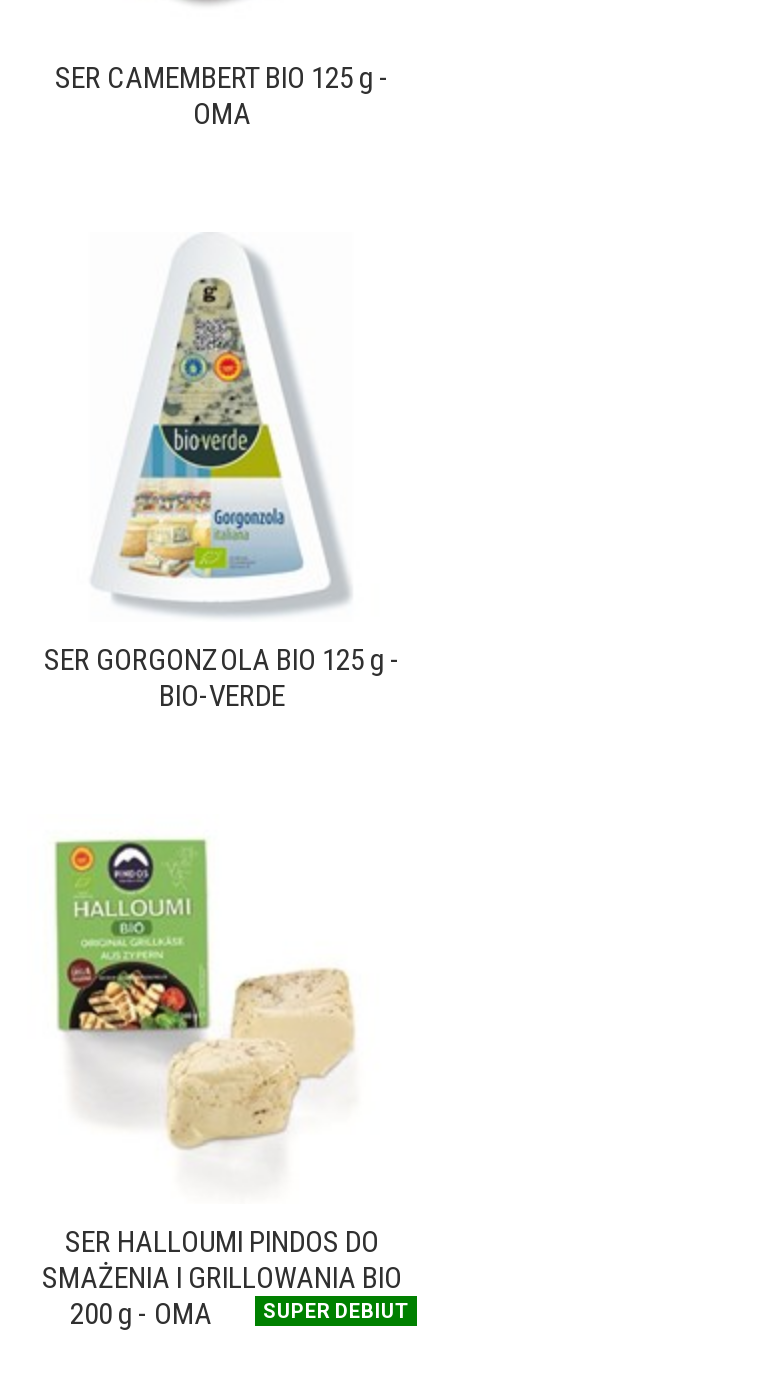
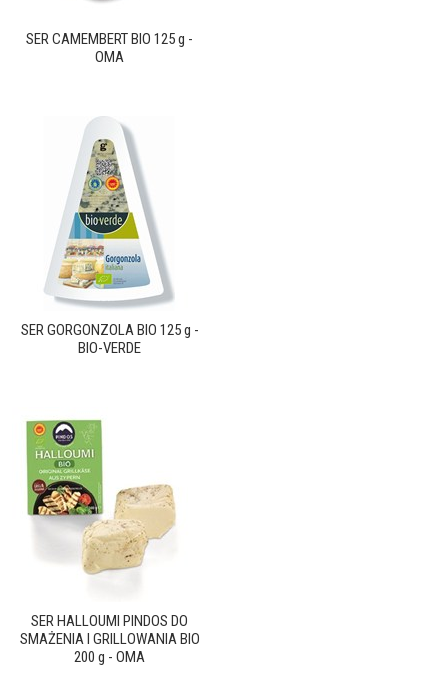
[263,1299,409,1321] SUPER DEBIUT -> none

